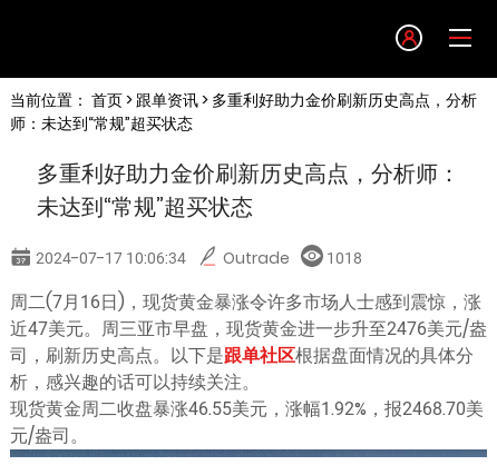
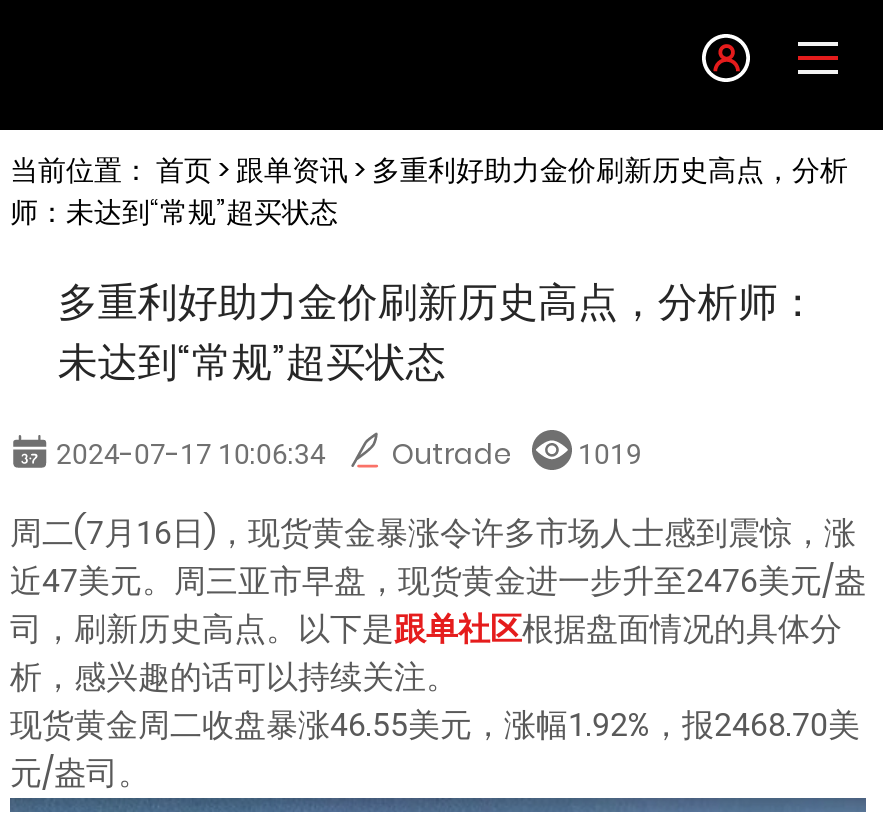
[36,247,362,269] 2024-07-17 10:06:34 Outrade 1018 -> [56,434,642,474] 2024-07-17 10:06:34 Outrade 1019

